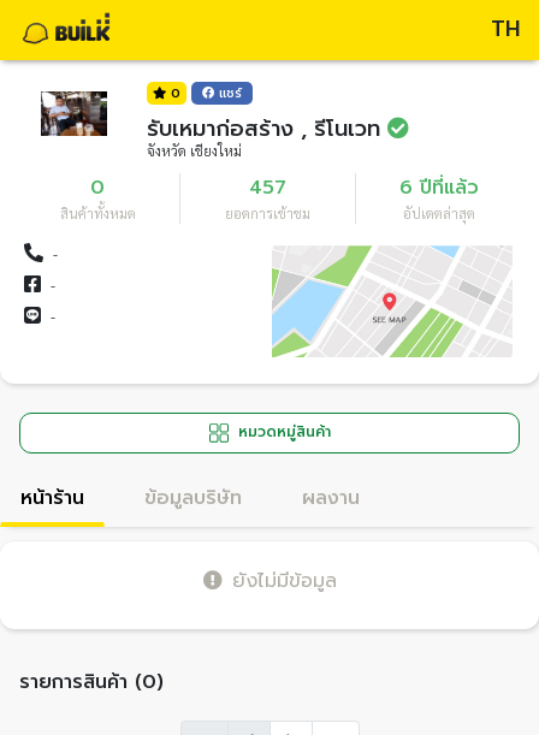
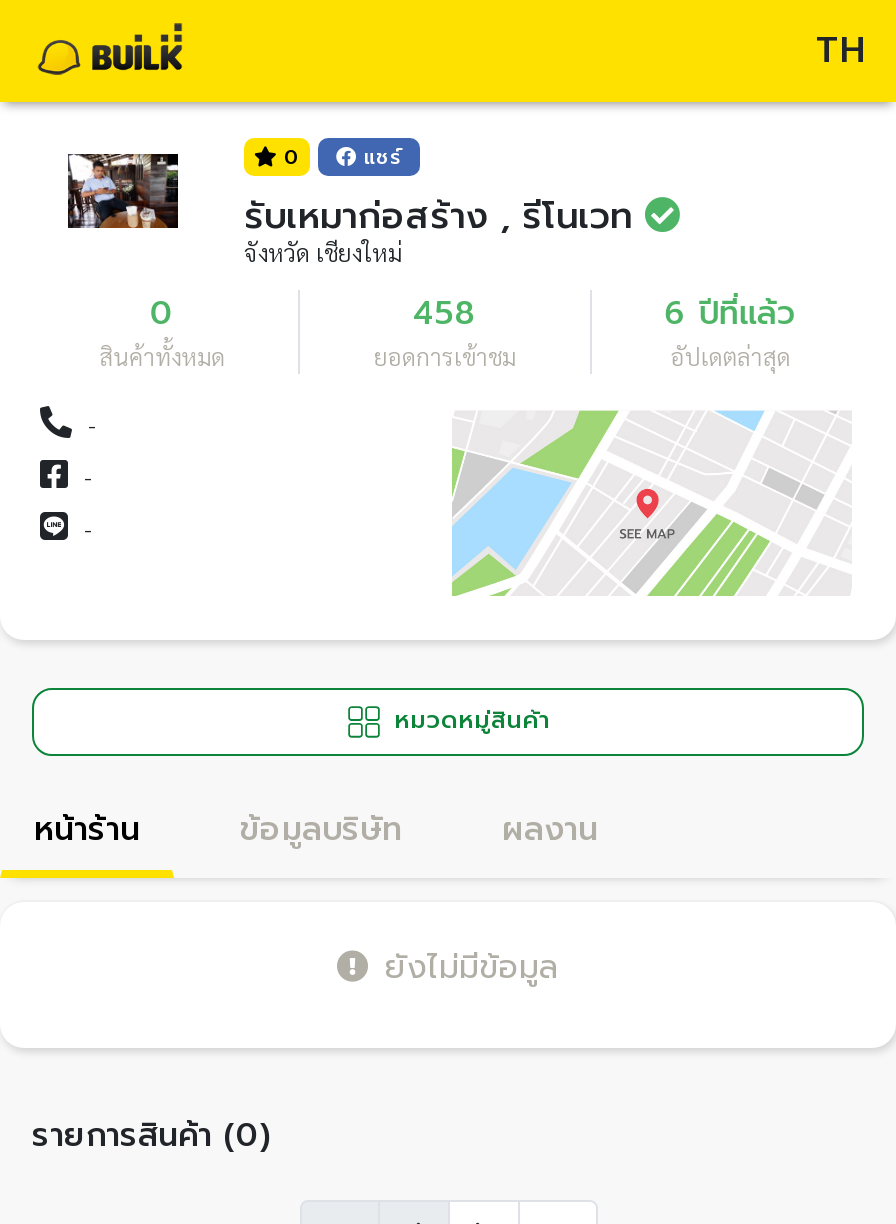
[249,173,286,202] 457 -> [413,290,477,338] 458

